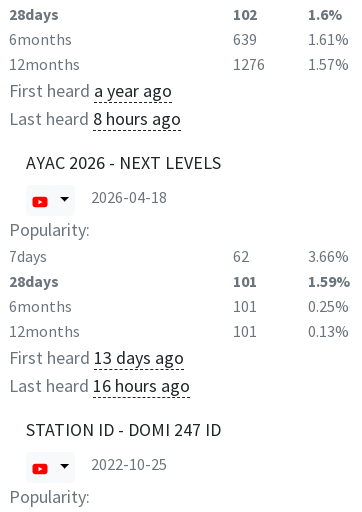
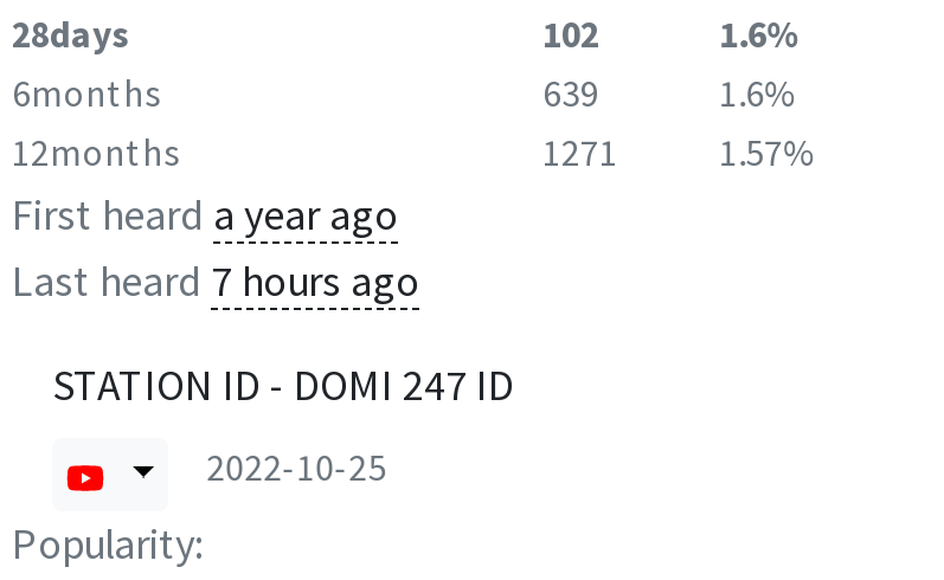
[308,30,349,49] 1.61% -> [719,71,798,116] 1.6%
[233,55,265,74] 1276 -> [542,130,618,175] 1271
[9,107,350,397] Last heard 8 hours ago | AYAC 2026 - NEXT LEVELS | 2026-04-18 | Popularity: | 7days | 62 | 3.66% | 28days | 101 | 1.59% | 6months | 101 | 0.25% | 12months | 101 | 0.13% | First heard 13 days ago | Last heard 16 hours ago -> [12,253,419,308] Last heard 7 hours ago

